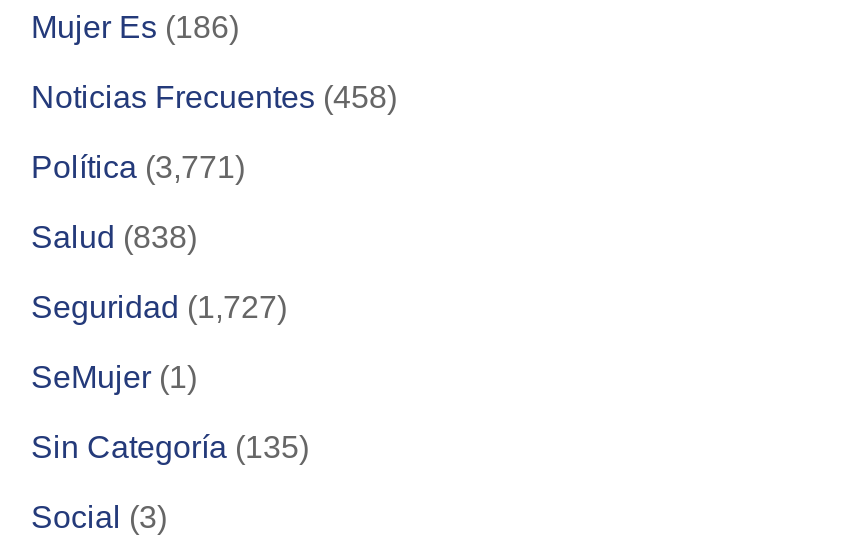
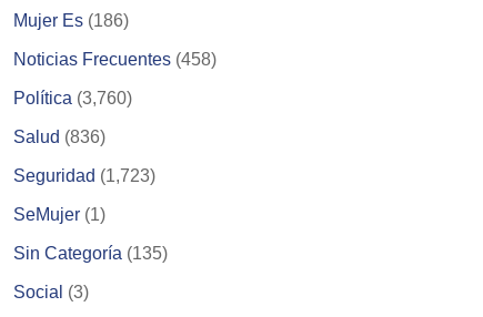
[31,151,245,185] Política (3,771) -> [13,89,132,107] Política (3,760)
[31,221,197,255] Salud (838) -> [13,127,105,146] Salud (836)
[31,291,287,325] Seguridad (1,727) -> [13,166,155,185] Seguridad (1,723)

